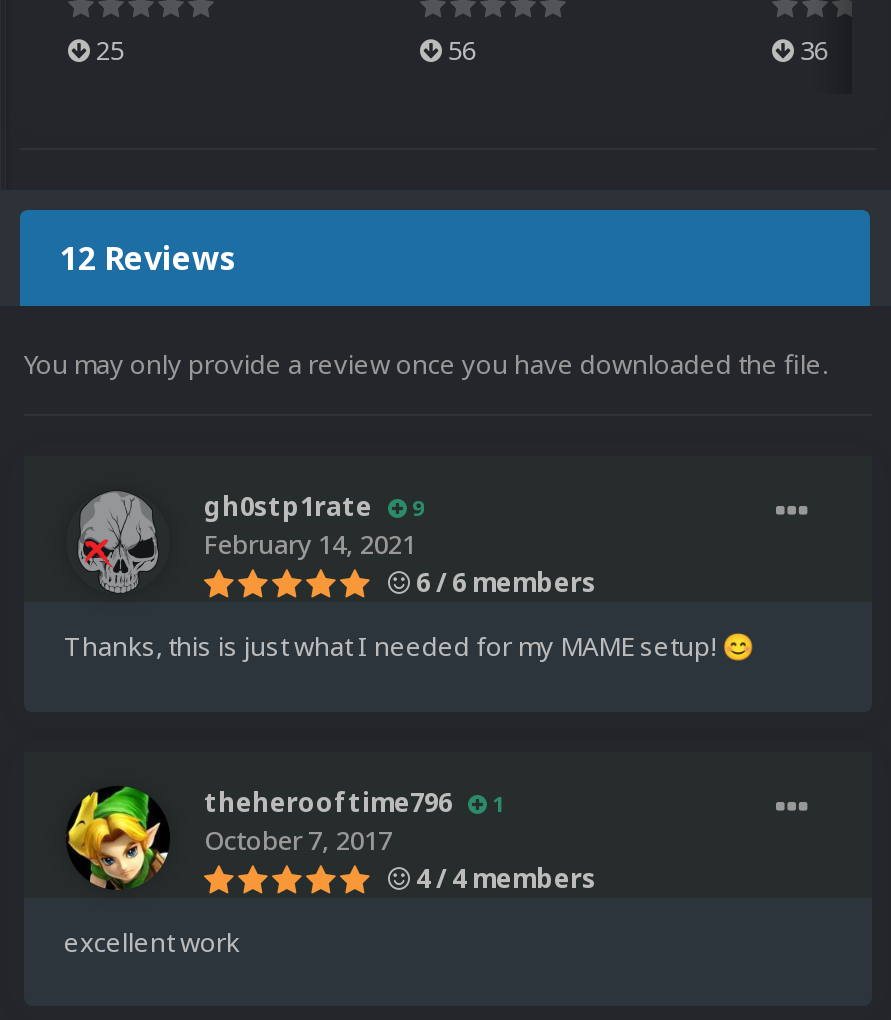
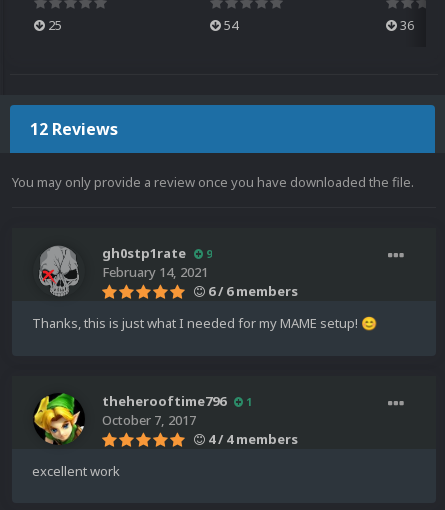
[442,33,476,69] 56 -> [221,16,238,34] 54

